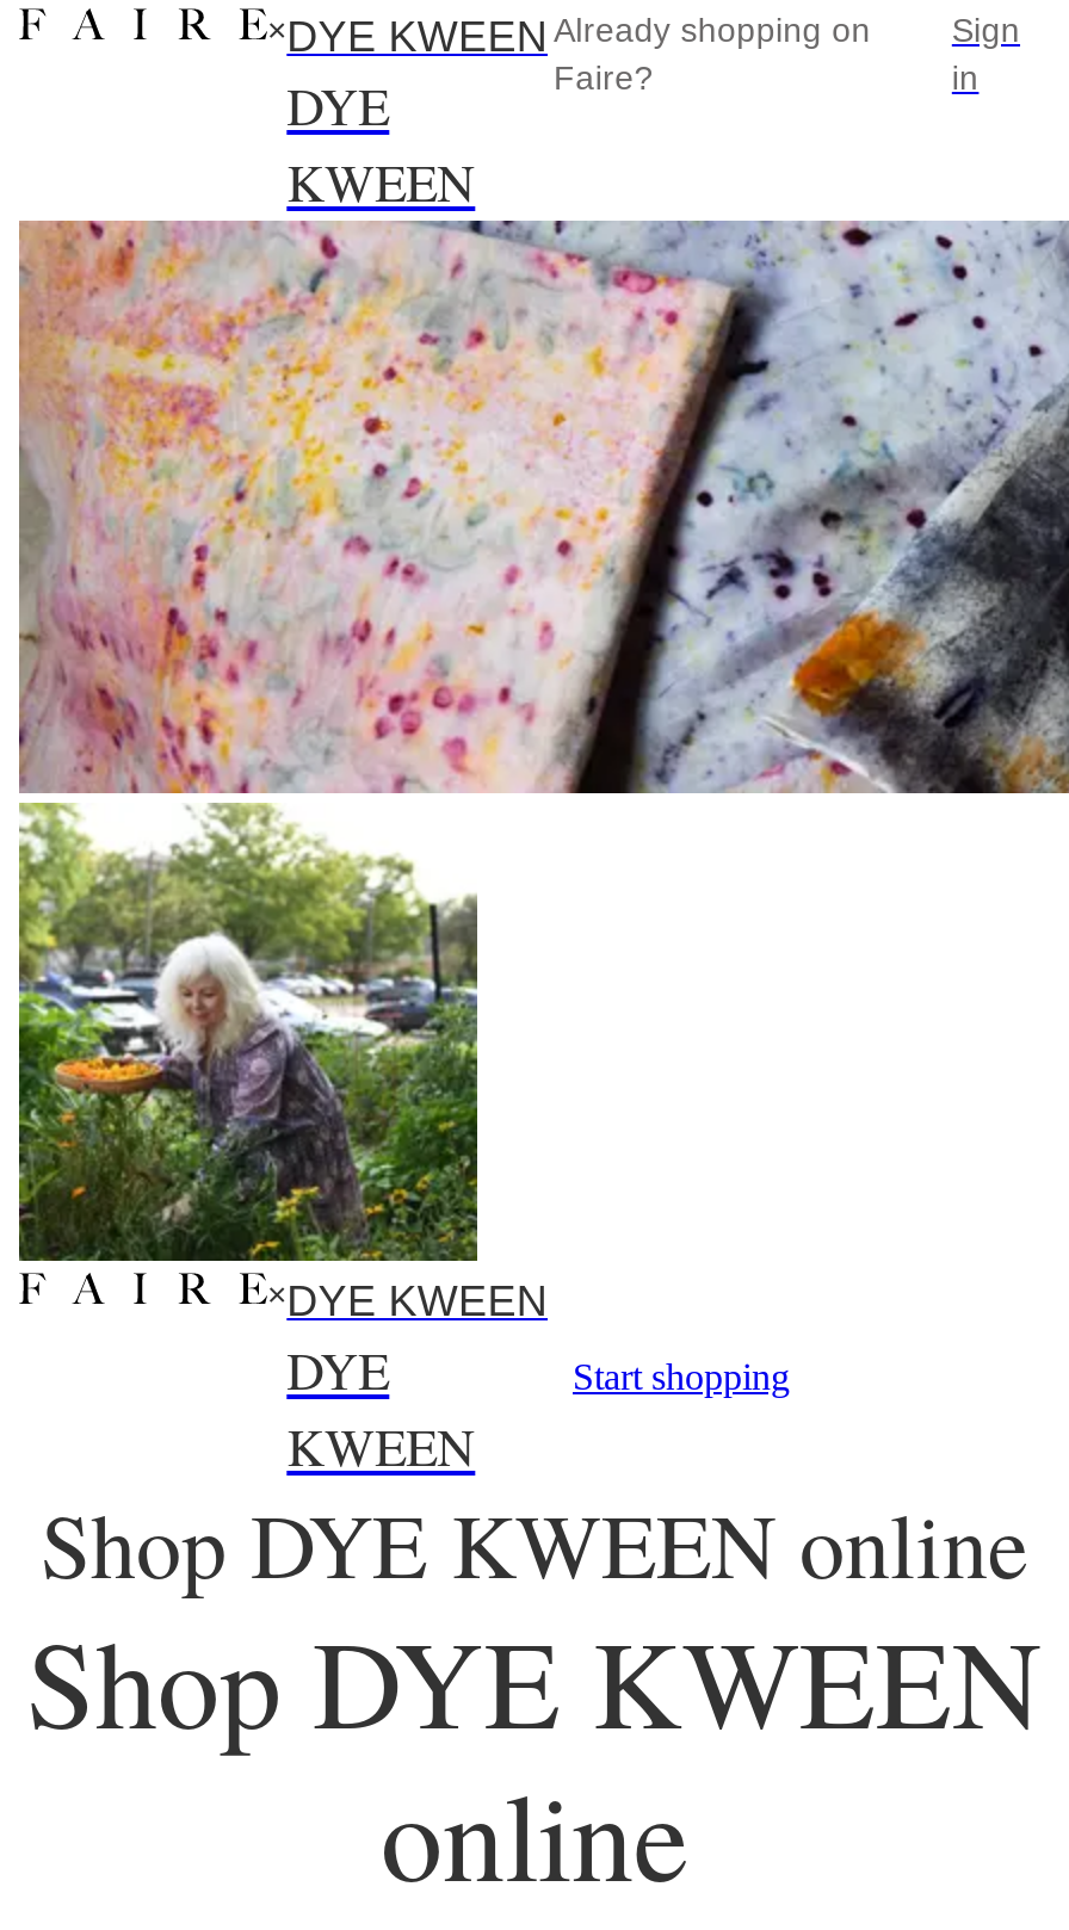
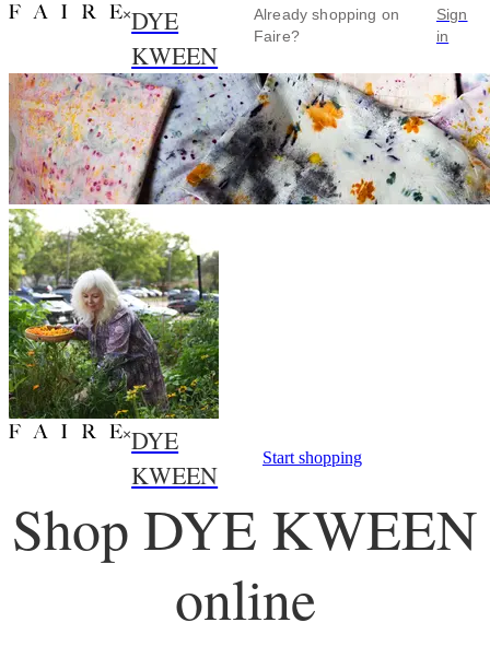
[267,11,548,140] ×DYE KWEEN | DYE -> [122,4,178,36] ×DYE
[17,221,1062,1404] [image] | ×DYE KWEEN | DYE -> [9,72,487,456] [image] | ×DYE
[41,1483,1028,1604] Shop DYE KWEEN online -> none

